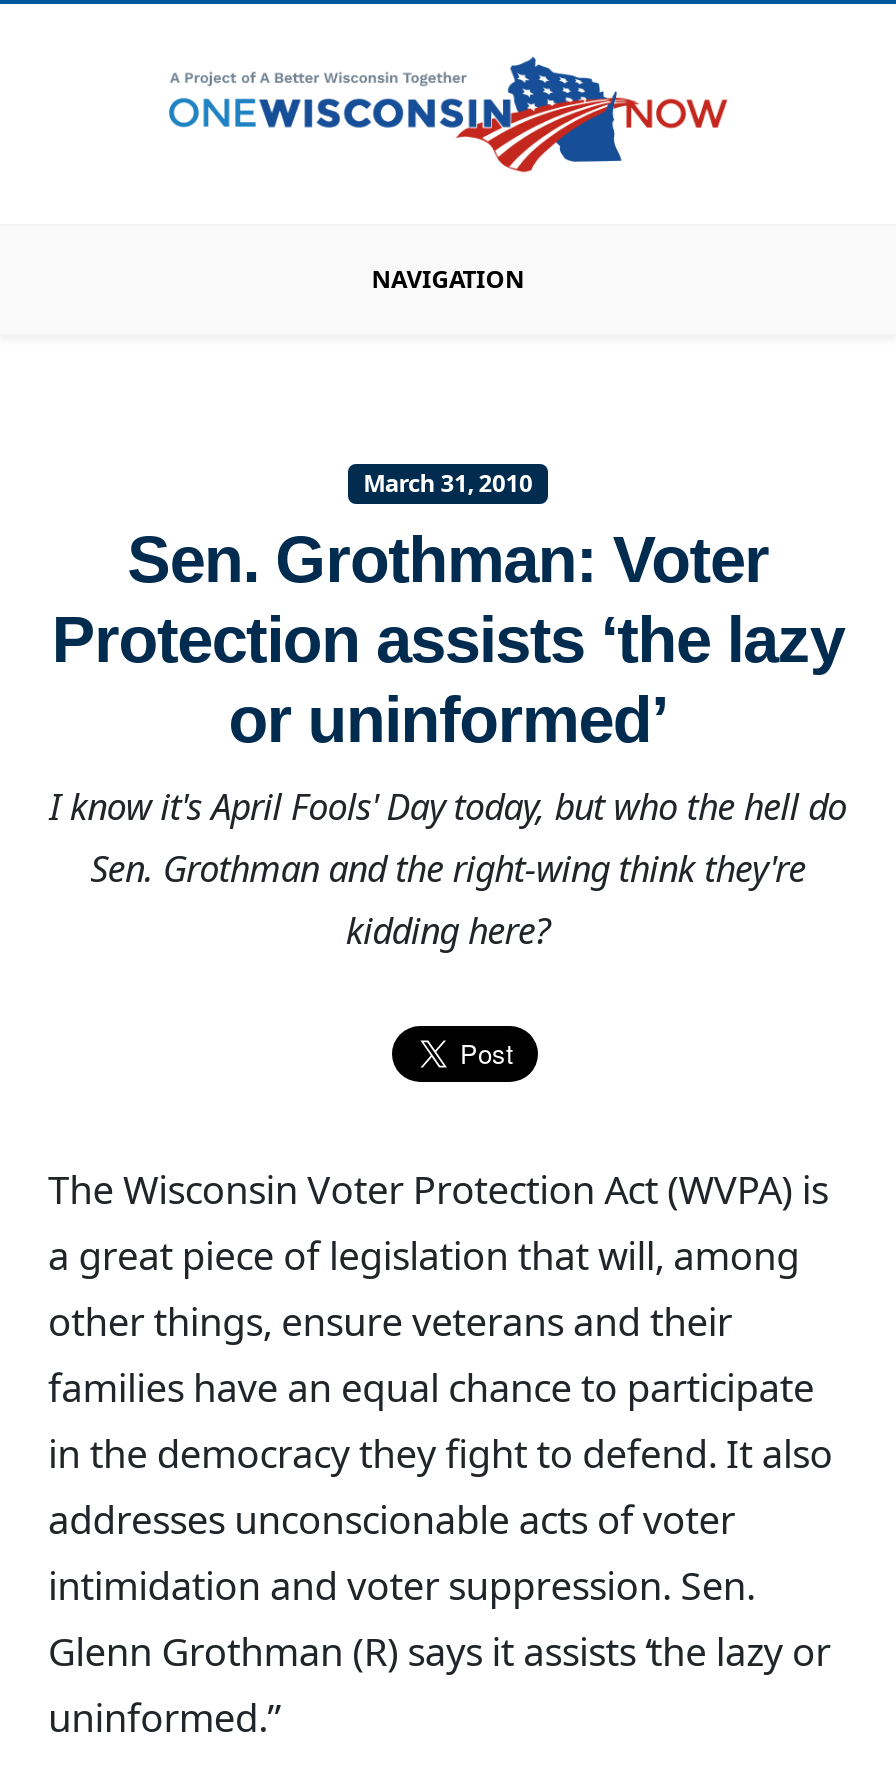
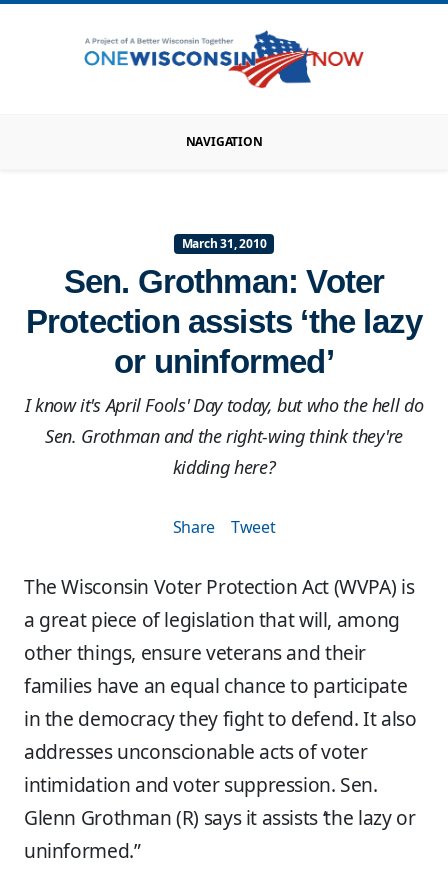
none -> [173,516,275,538] Share | Tweet

